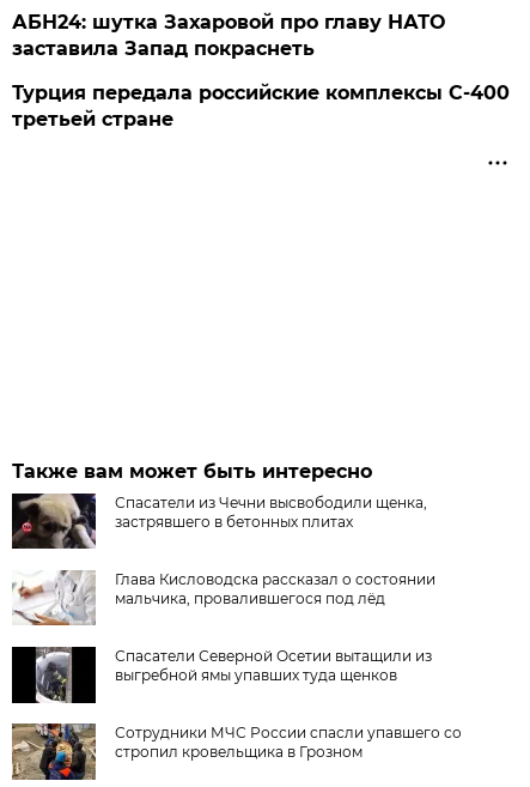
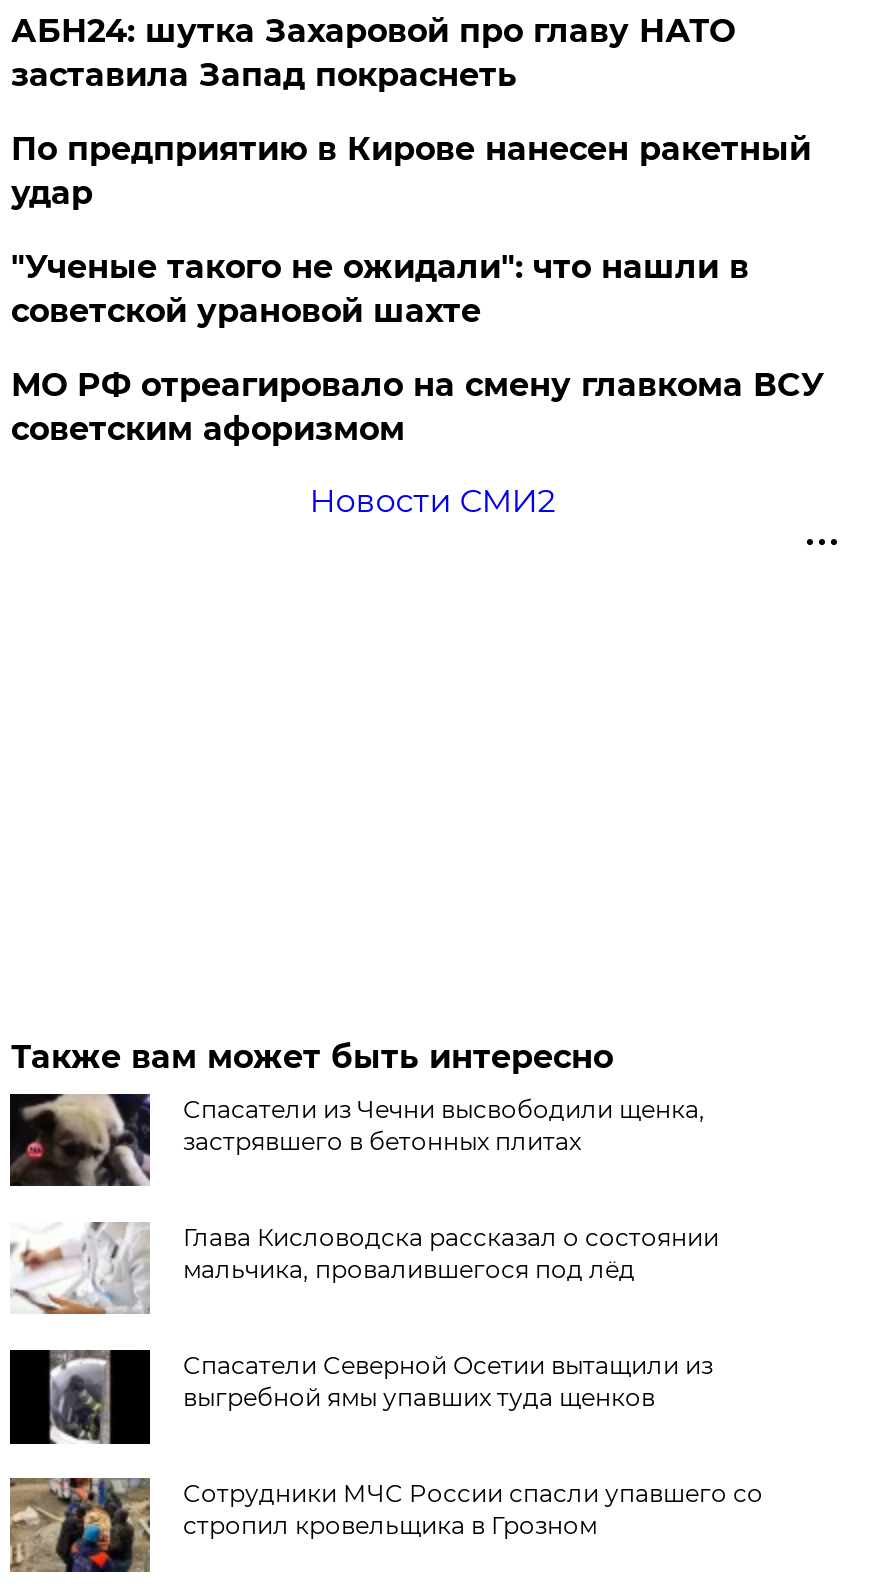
[12,81,510,131] Турция передала российские комплексы С-400 | третьей стране -> [11,130,825,520] По предприятию в Кирове нанесен ракетный | удар | "Ученые такого не ожидали": что нашли в | советской урановой шахте | МО РФ отреагировало на смену главкома ВСУ | советским афоризмом | Новости СМИ2

